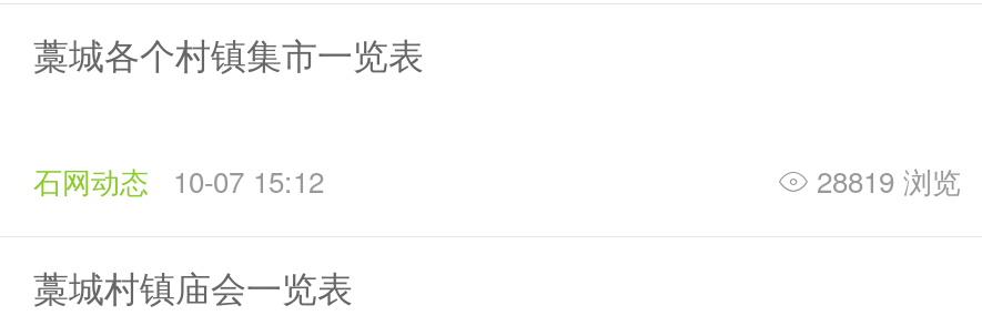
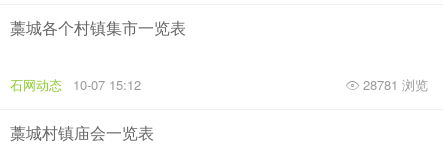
[808,159,961,201] 28819 浏览 -> [359,75,428,94] 28781 浏览

